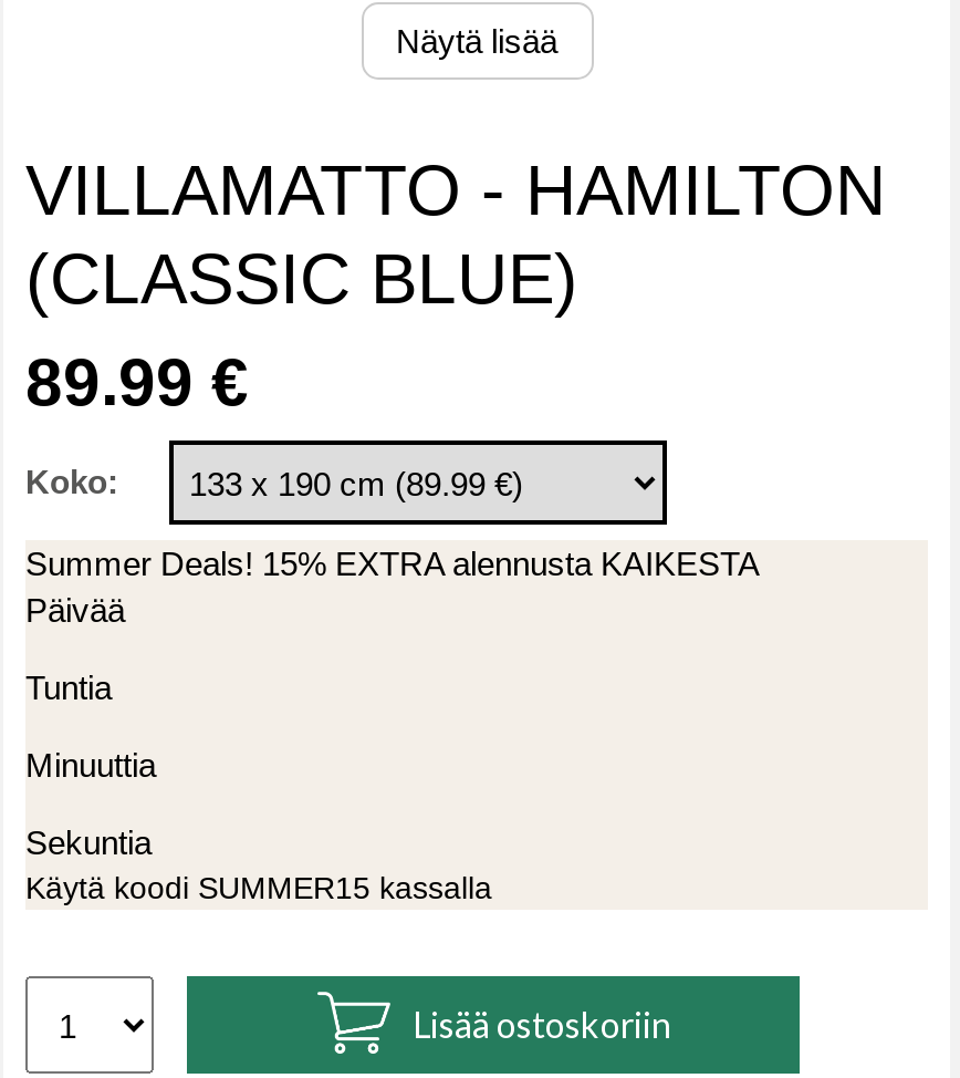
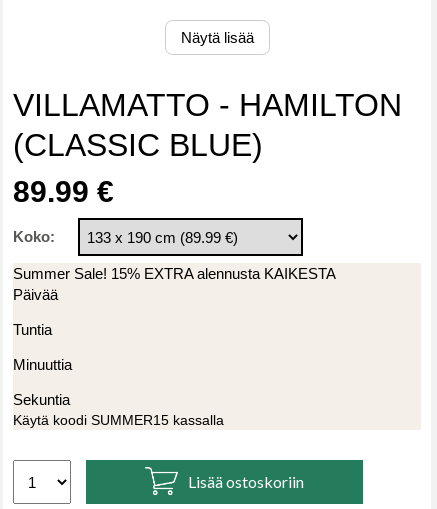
[25,545,760,582] Summer Deals! 15% EXTRA alennusta KAIKESTA -> [13,265,336,282] Summer Sale! 15% EXTRA alennusta KAIKESTA

